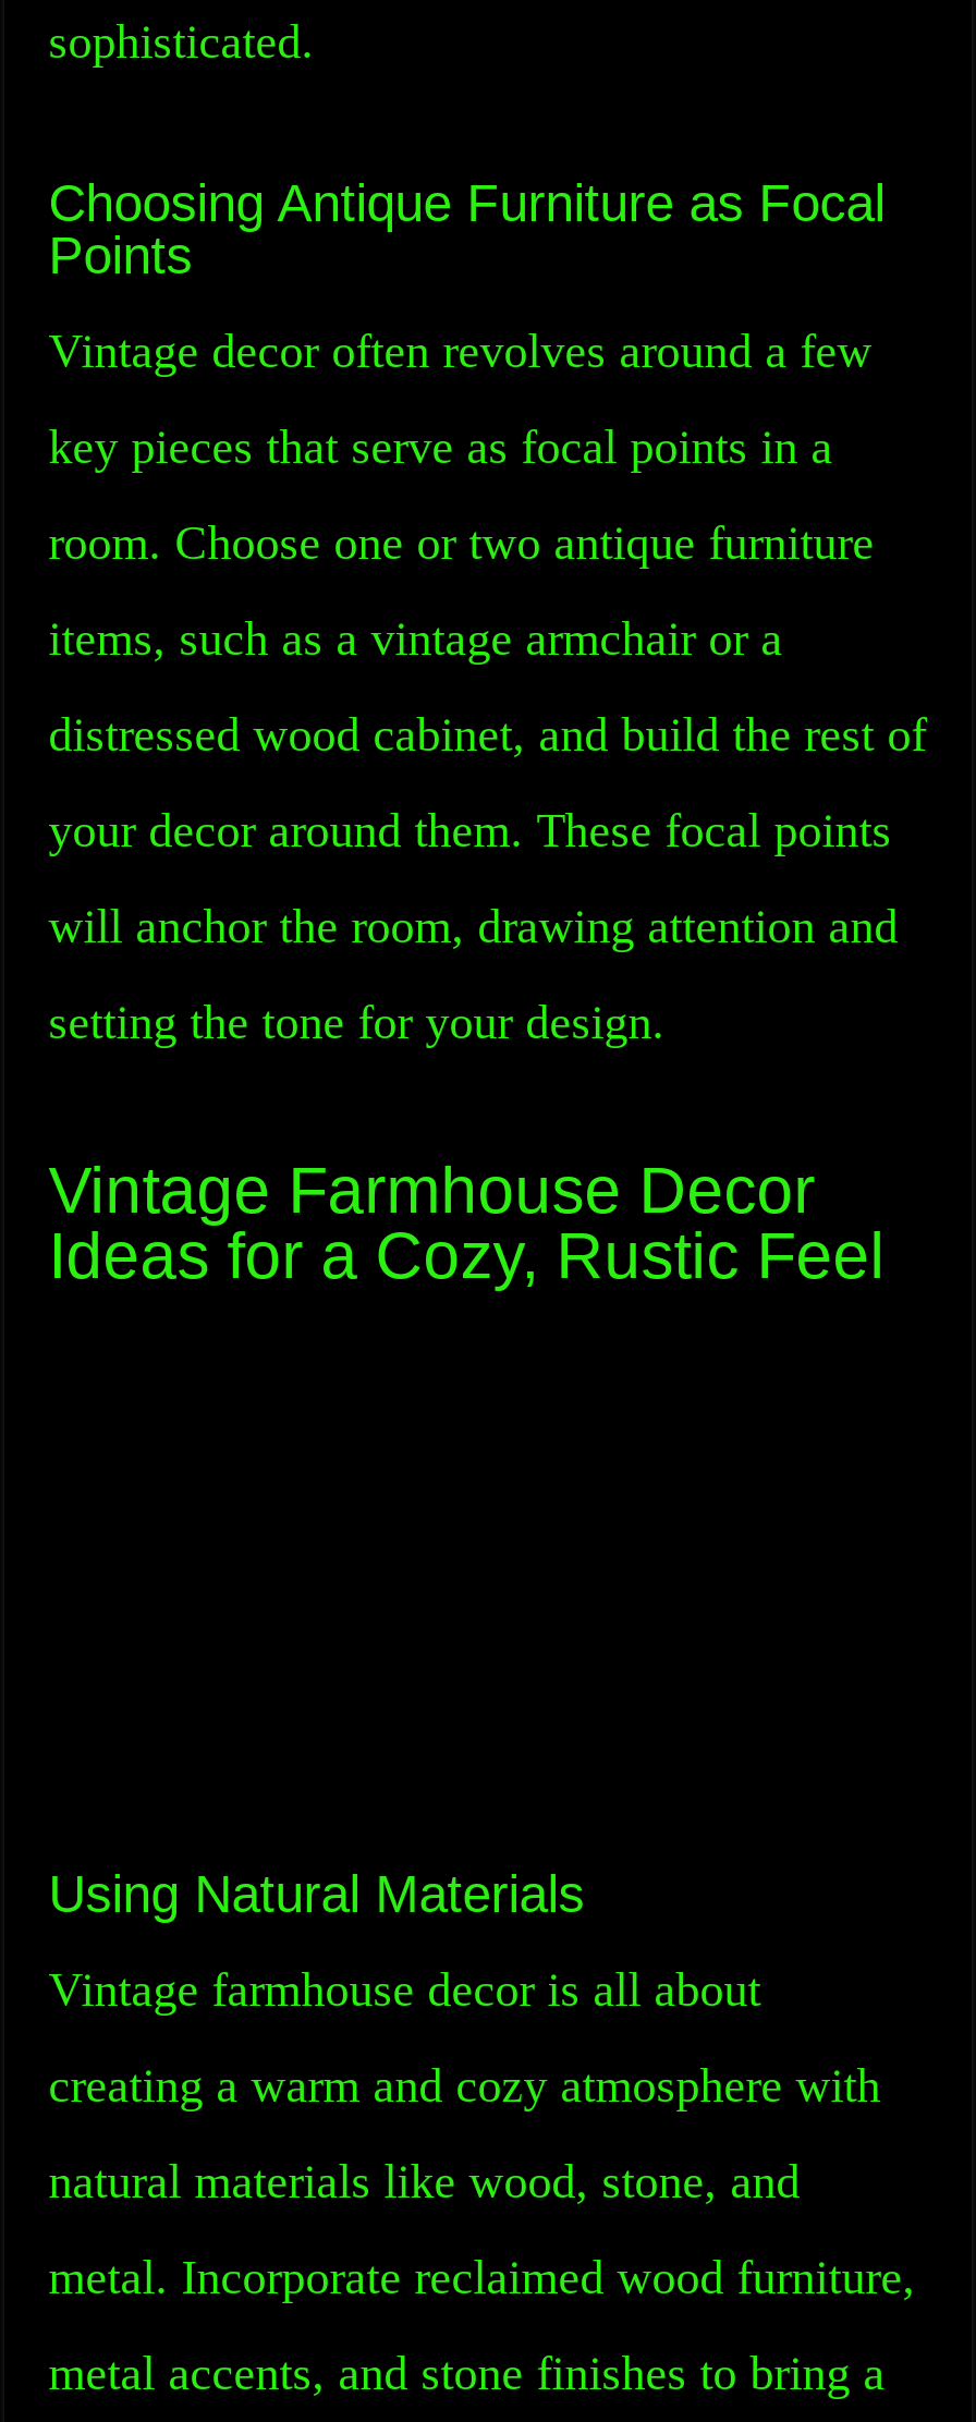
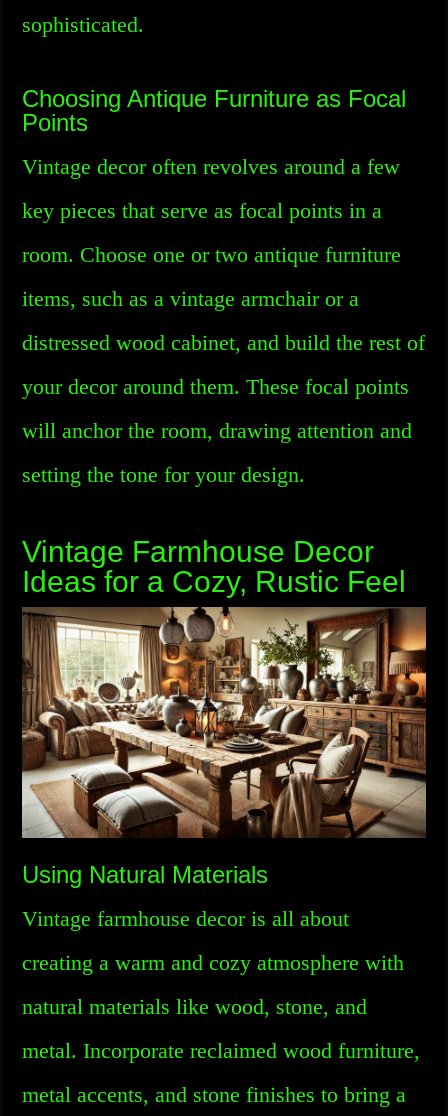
none -> [21,606,427,839] [image]

